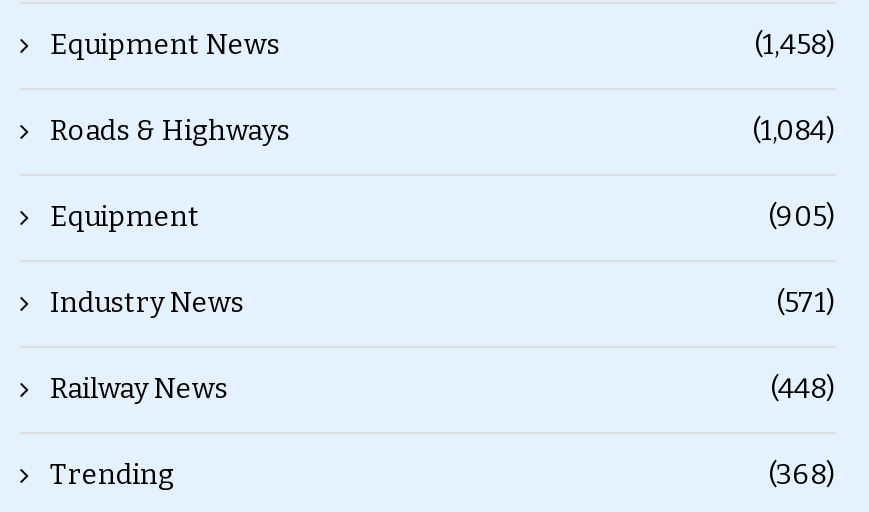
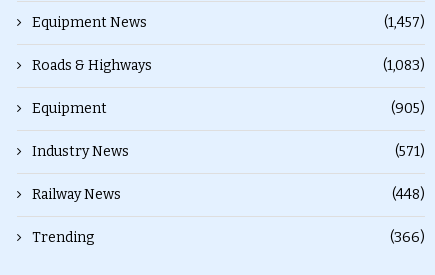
[754,27,836,61] (1,458) -> [384,14,425,31] (1,457)
[752,113,836,147] (1,084) -> [383,57,425,74] (1,083)
[768,457,836,491] (368) -> [390,229,425,246] (366)

